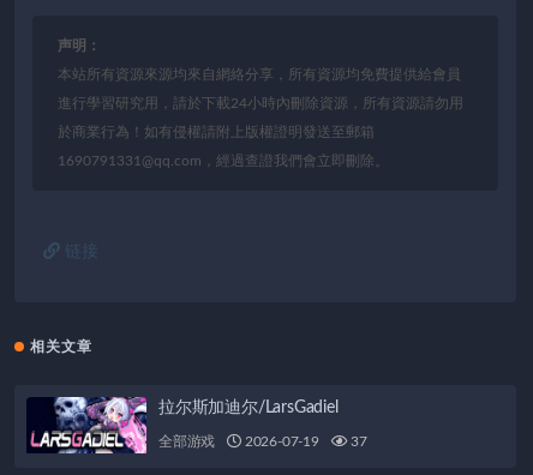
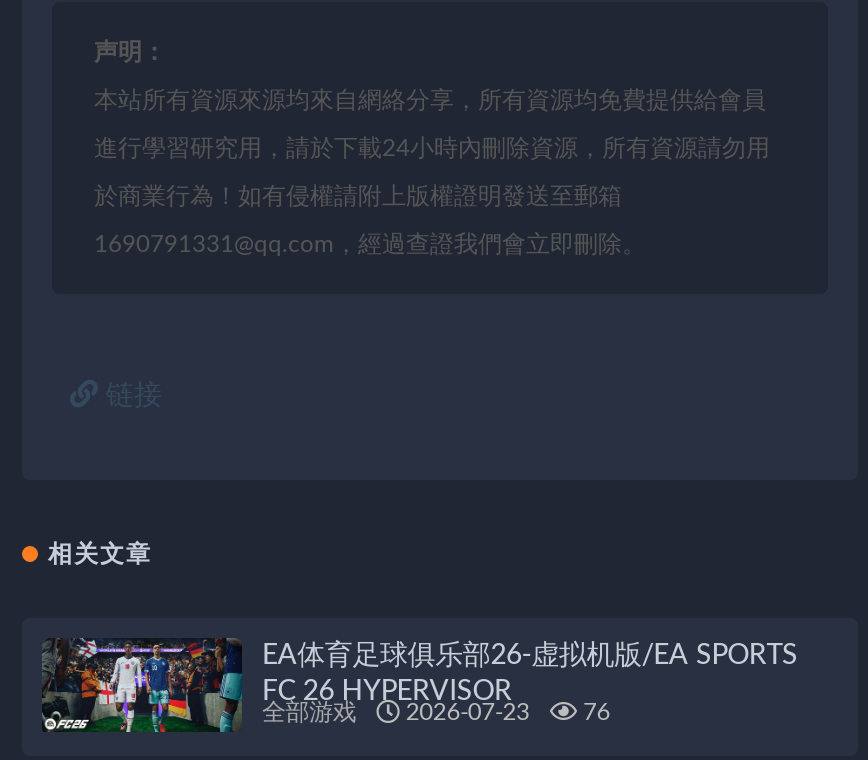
[26,396,338,455] [image] | 拉尔斯加迪尔/LarsGadiel -> [40,636,798,734] [image] | EA体育足球俱乐部26-虚拟机版/EA SPORTS | FC 26 HYPERVISOR
[241,435,367,449] 2026-07-19 | 37 -> [400,701,610,725] 2026-07-23 | 76

